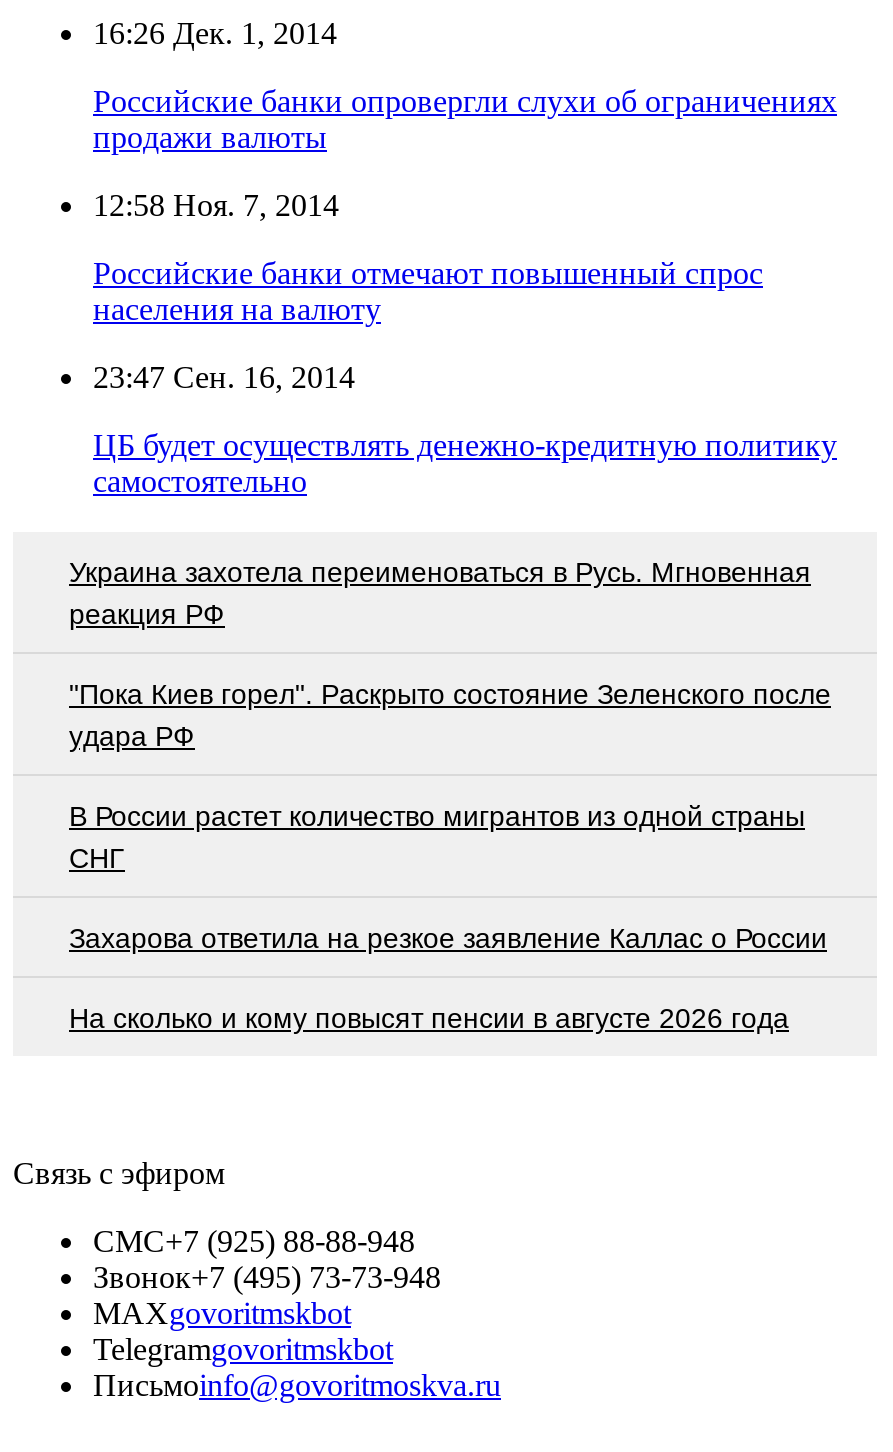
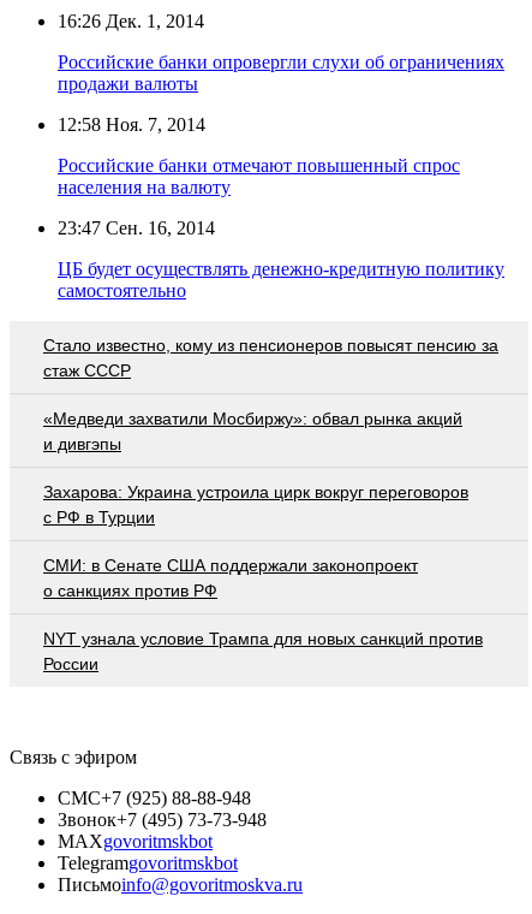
[69,555,811,629] Украина захотела переименоваться в Русь. Мгновенная | реакция РФ -> [43,335,498,380] Стало известно, кому из пенсионеров повысят пенсию за | стаж СССР
[69,677,831,751] "Пока Киев горел". Раскрыто состояние Зеленского после | удара РФ -> [43,408,462,453] «Медведи захватили Мосбиржу»: обвал рынка акций | и дивгэпы
[69,799,805,873] В России растет количество мигрантов из одной страны | СНГ -> [43,482,468,526] Захарова: Украина устроила цирк вокруг переговоров | с РФ в Турции
[69,921,827,953] Захарова ответила на резкое заявление Каллас о России -> [43,555,418,600] СМИ: в Сенате США поддержали законопроект | о санкциях против РФ
[69,1001,789,1033] На сколько и кому повысят пенсии в августе 2026 года -> [43,628,483,673] NYT узнала условие Трампа для новых санкций против | России

